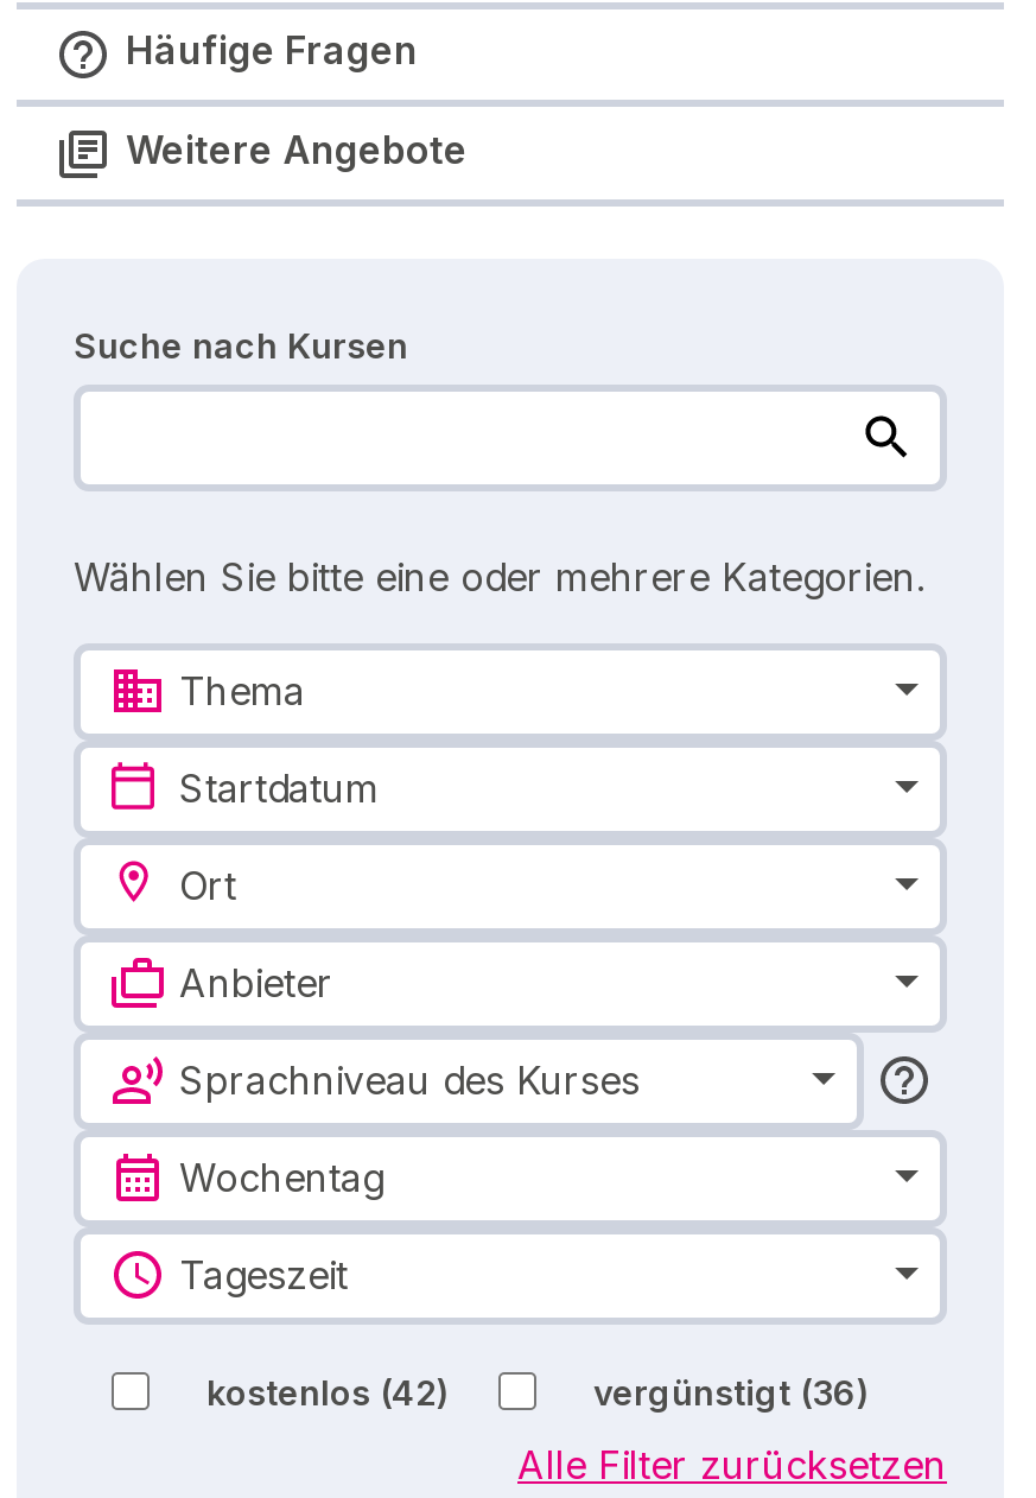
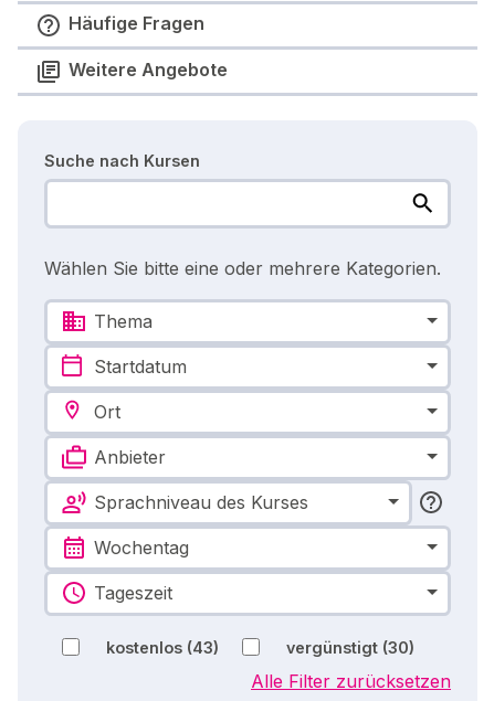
[206,1371,449,1411] kostenlos (42) -> [106,638,219,656] kostenlos (43)
[593,1371,869,1411] vergünstigt (36) -> [286,638,414,656] vergünstigt (30)

